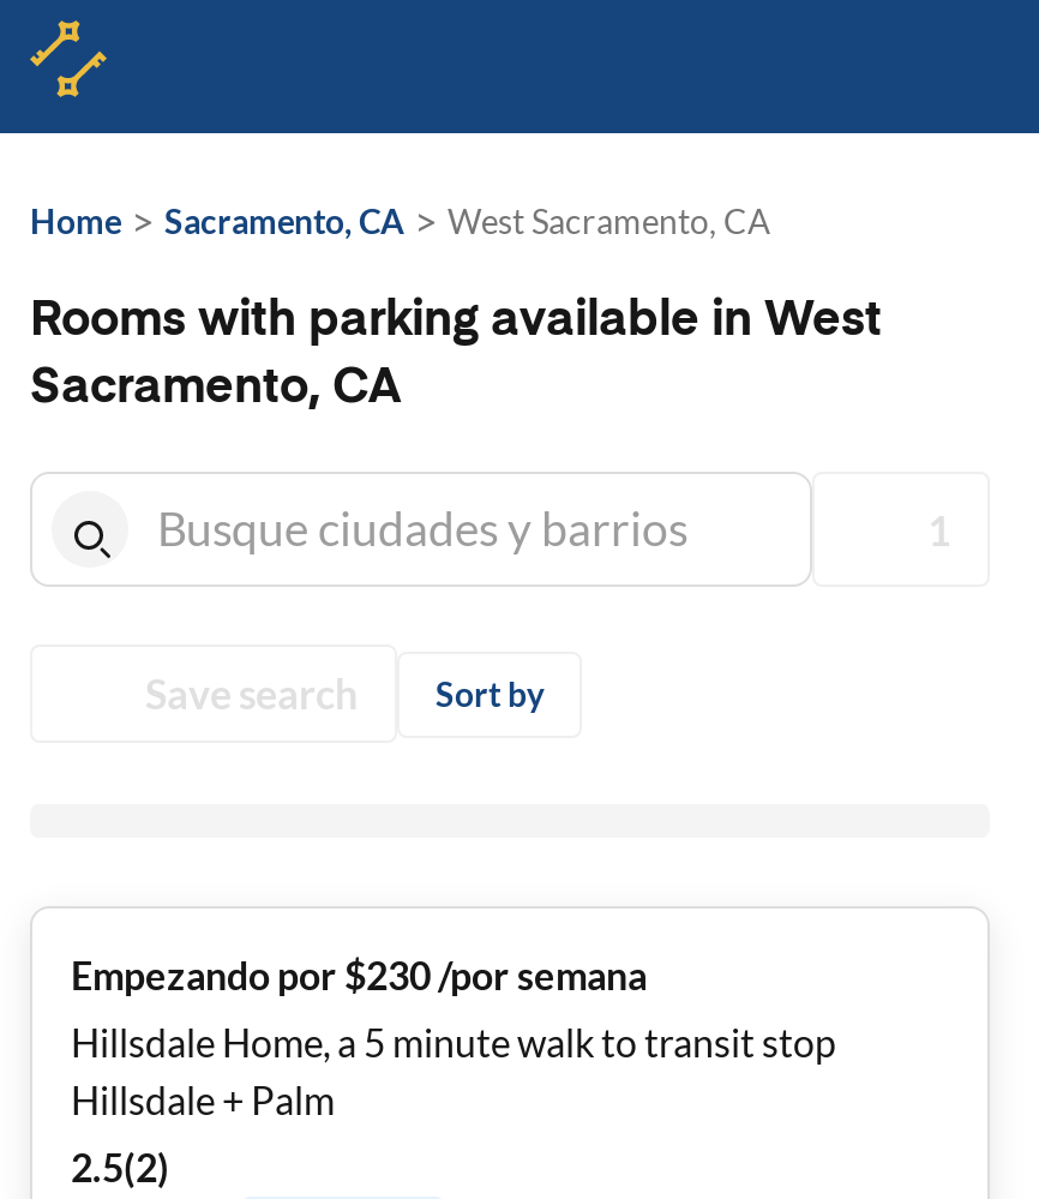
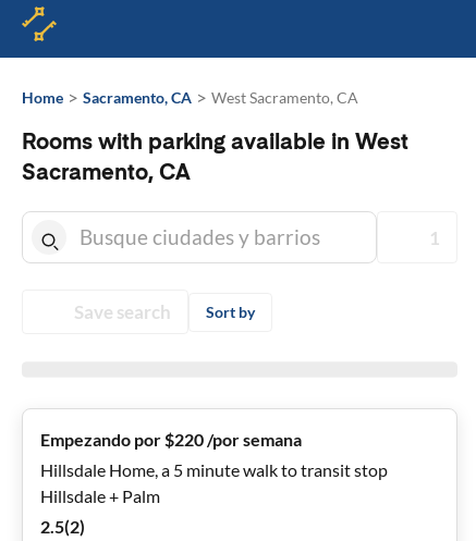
[71,952,647,997] Empezando por $230 /por semana -> [40,429,302,450] Empezando por $220 /por semana

